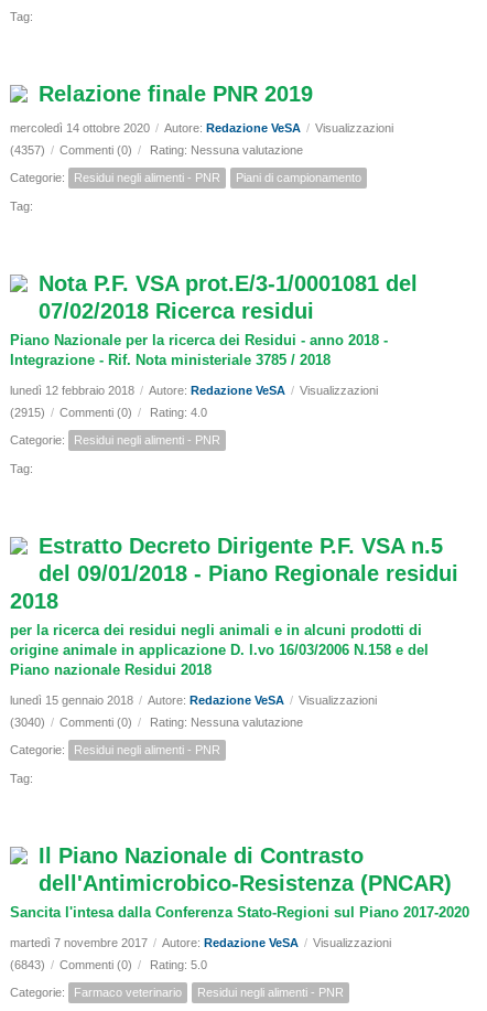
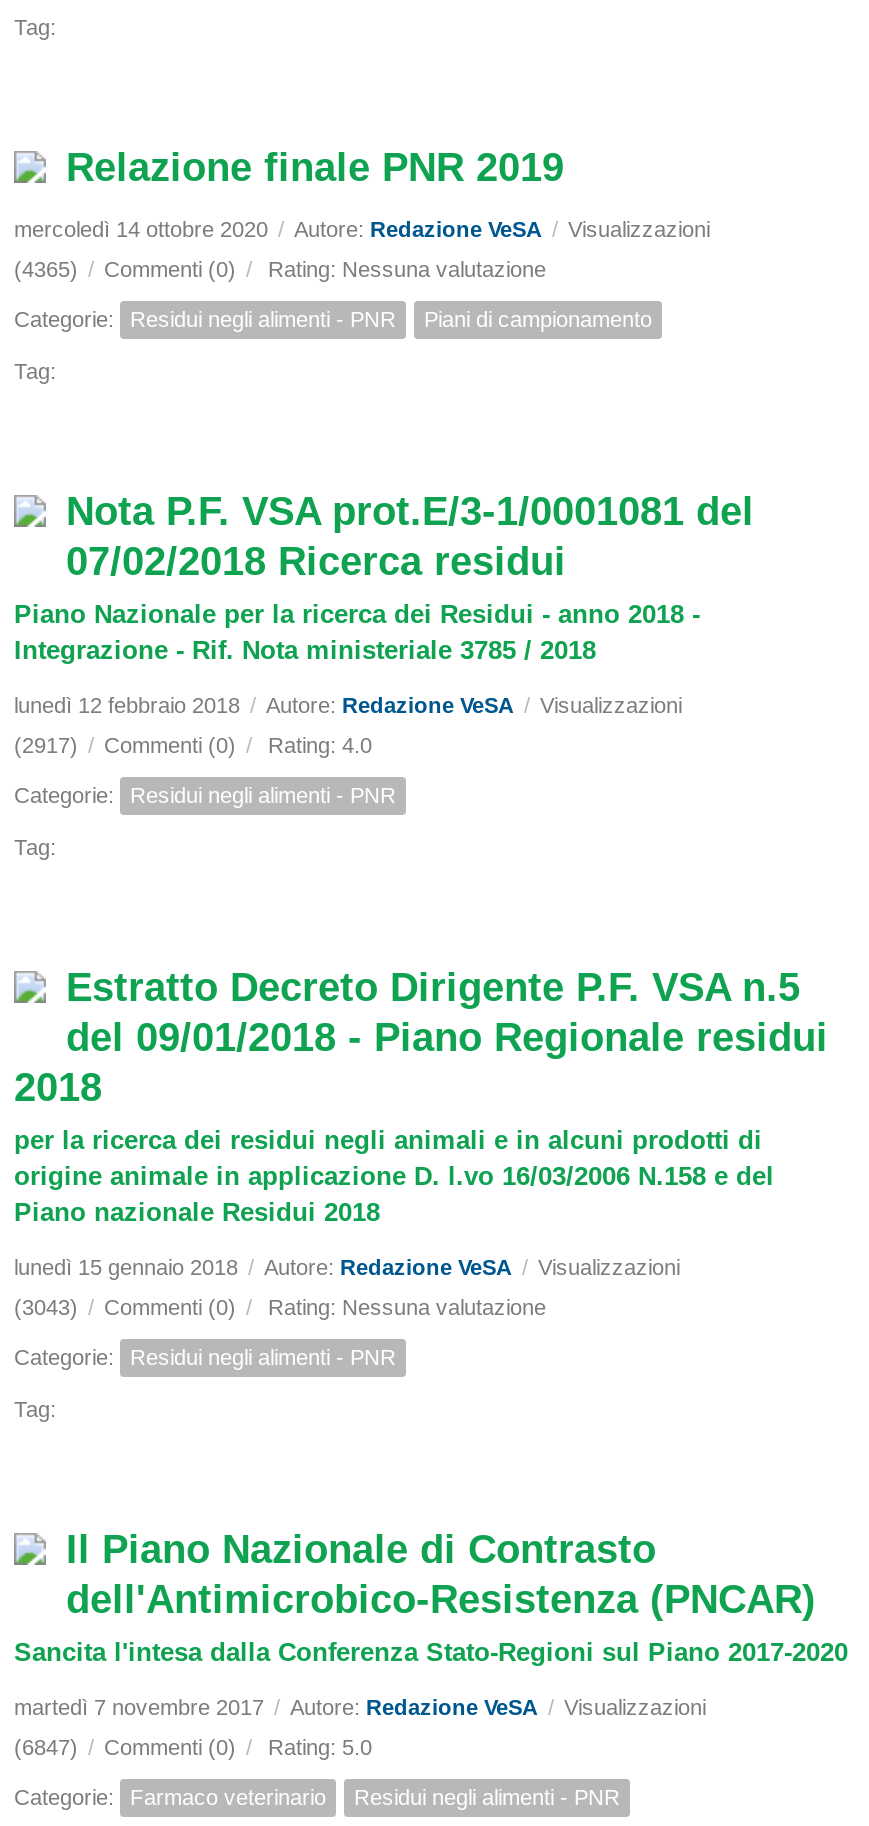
[10,143,306,157] (4357) / Commenti (0) / Rating: Nessuna valutazione -> [14,257,552,281] (4365) / Commenti (0) / Rating: Nessuna valutazione
[10,406,210,419] (2915) / Commenti (0) / Rating: 4.0 -> [14,733,378,757] (2917) / Commenti (0) / Rating: 4.0
[10,716,306,729] (3040) / Commenti (0) / Rating: Nessuna valutazione -> [14,1295,552,1319] (3043) / Commenti (0) / Rating: Nessuna valutazione
[10,958,210,971] (6843) / Commenti (0) / Rating: 5.0 -> [14,1735,378,1759] (6847) / Commenti (0) / Rating: 5.0

